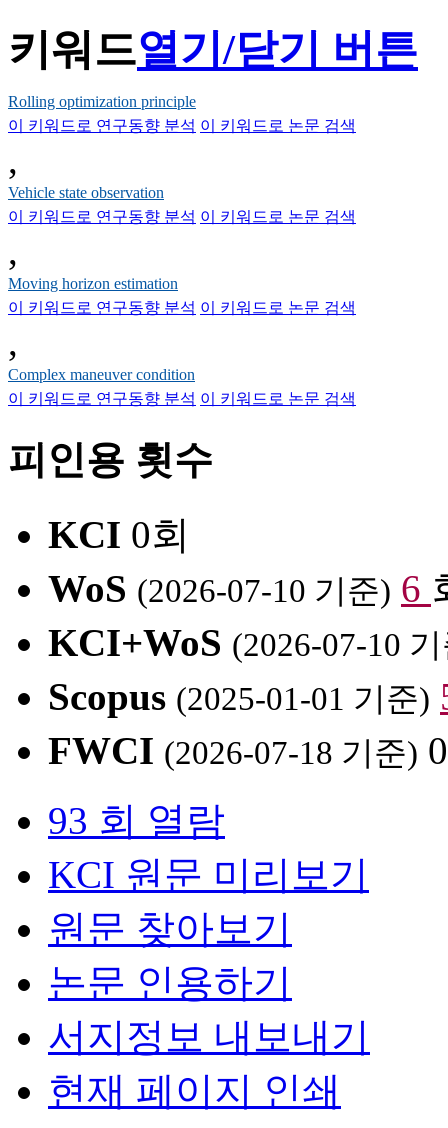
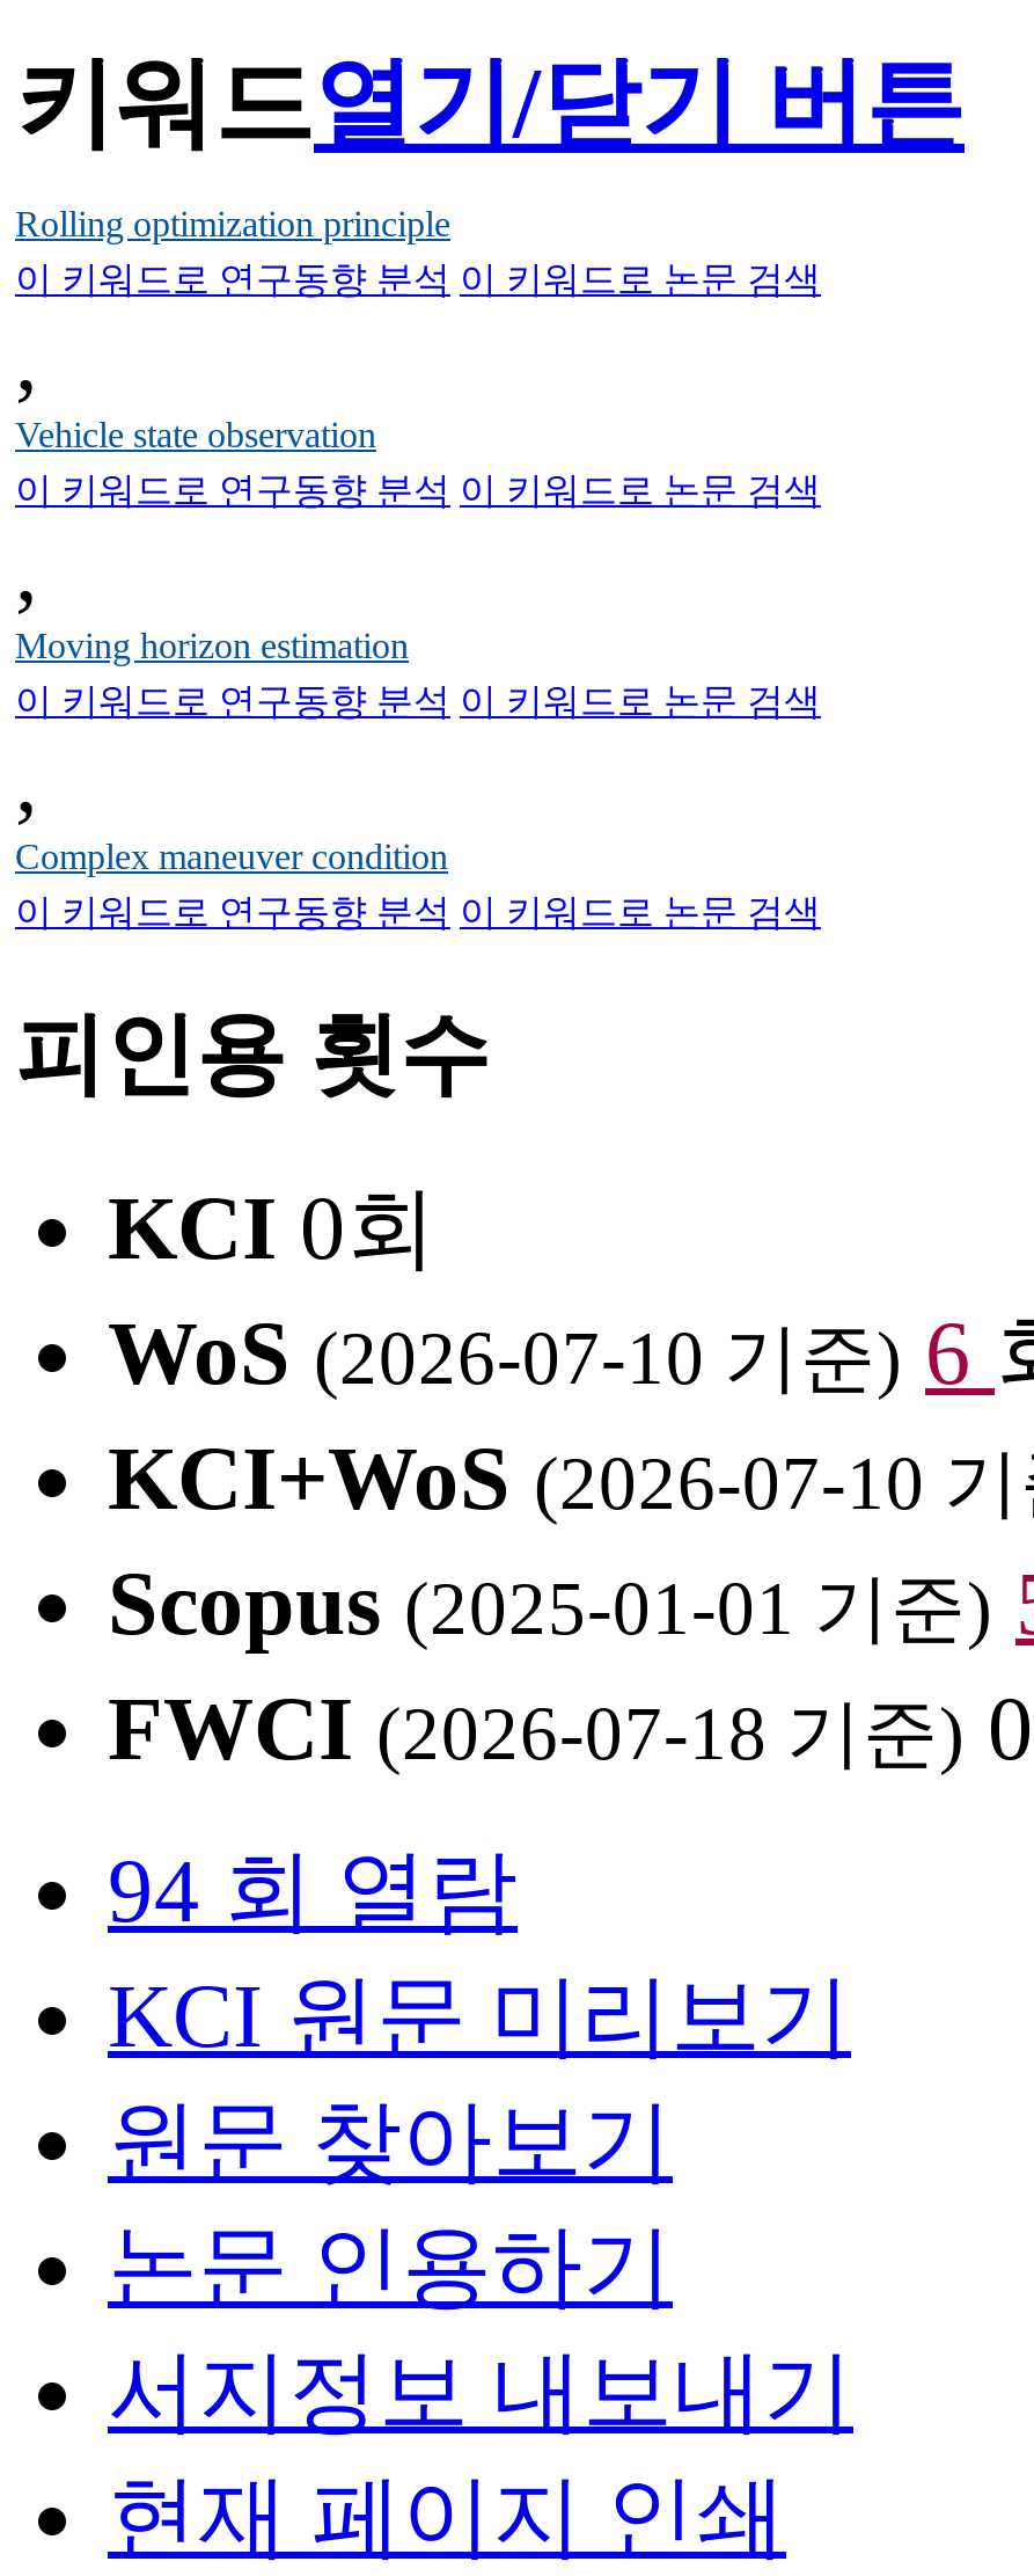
[48,799,225,842] 93 회 열람 -> [108,1840,518,1940] 94 회 열람

